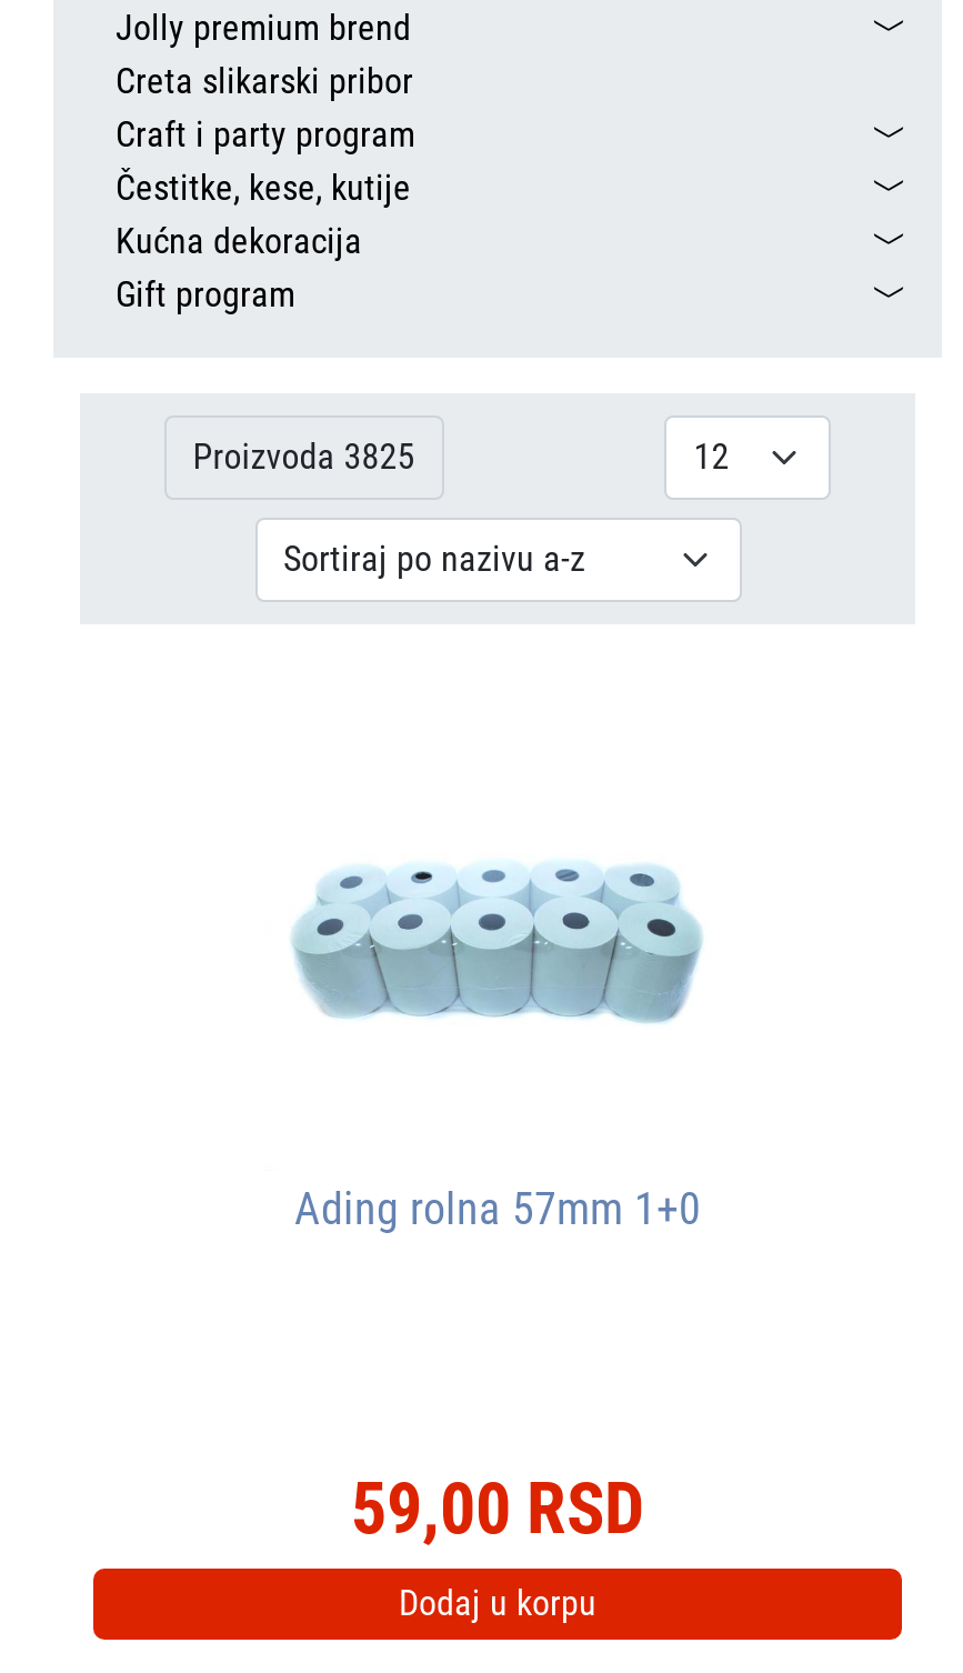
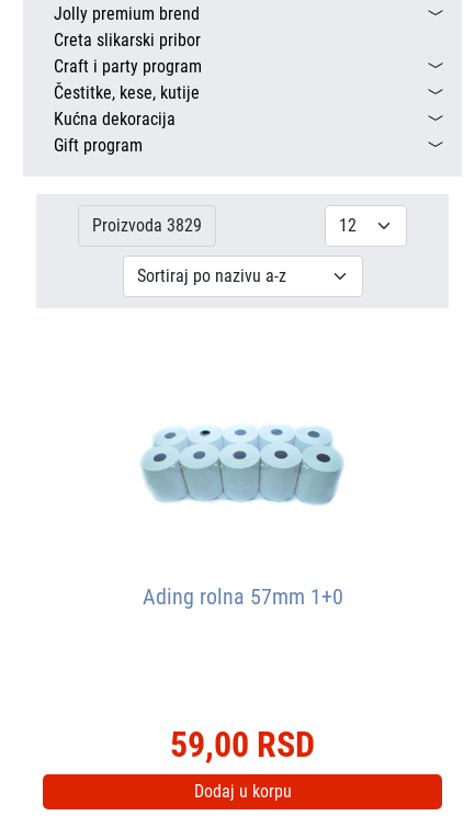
[193,435,415,478] Proizvoda 3825 -> [92,215,202,236] Proizvoda 3829

